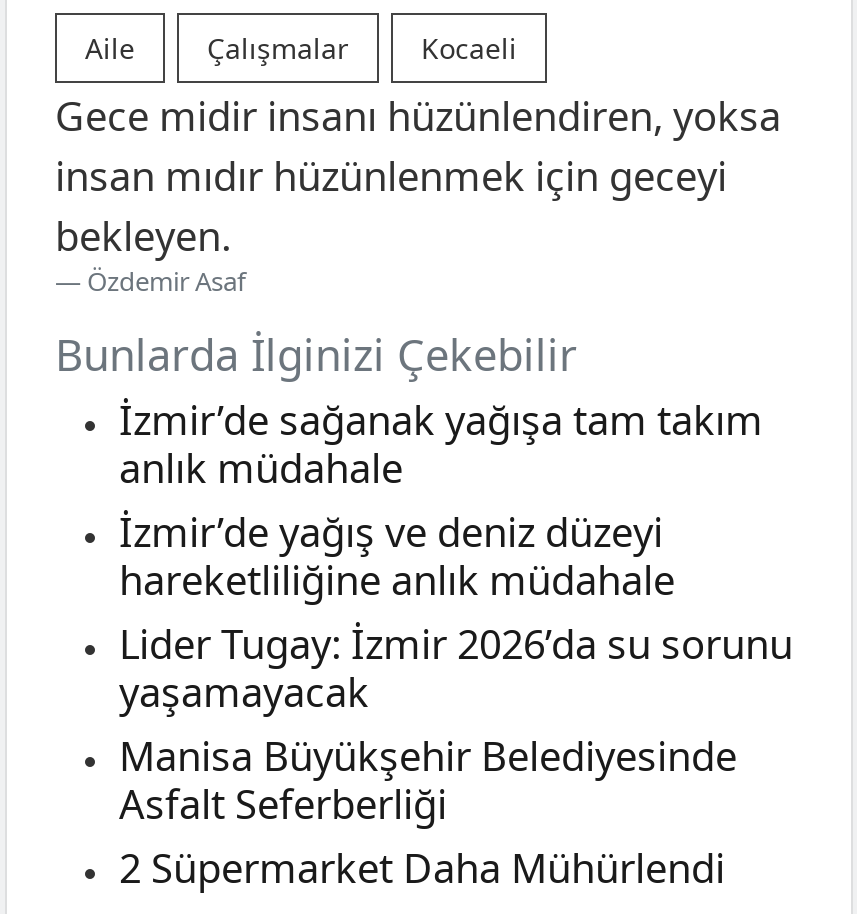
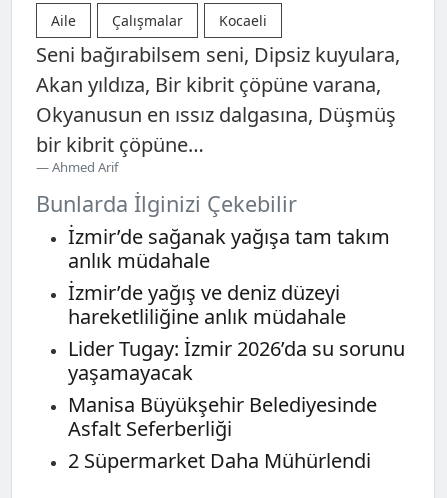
[55,89,781,299] Gece midir insanı hüzünlendiren, yoksa | insan mıdır hüzünlenmek için geceyi | bekleyen. | Özdemir Asaf -> [36,41,400,176] Seni bağırabilsem seni, Dipsiz kuyulara, | Akan yıldıza, Bir kibrit çöpüne varana, | Okyanusun en ıssız dalgasına, Düşmüş | bir kibrit çöpüne… | Ahmed Arif

